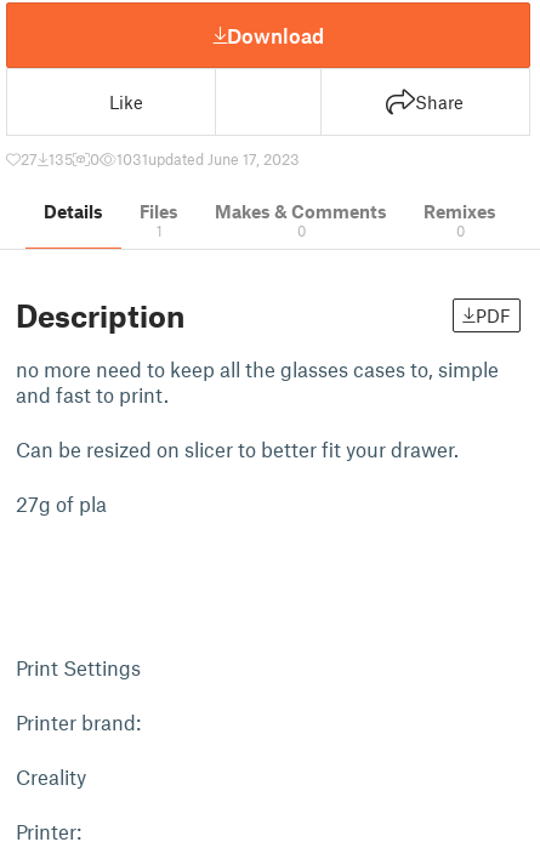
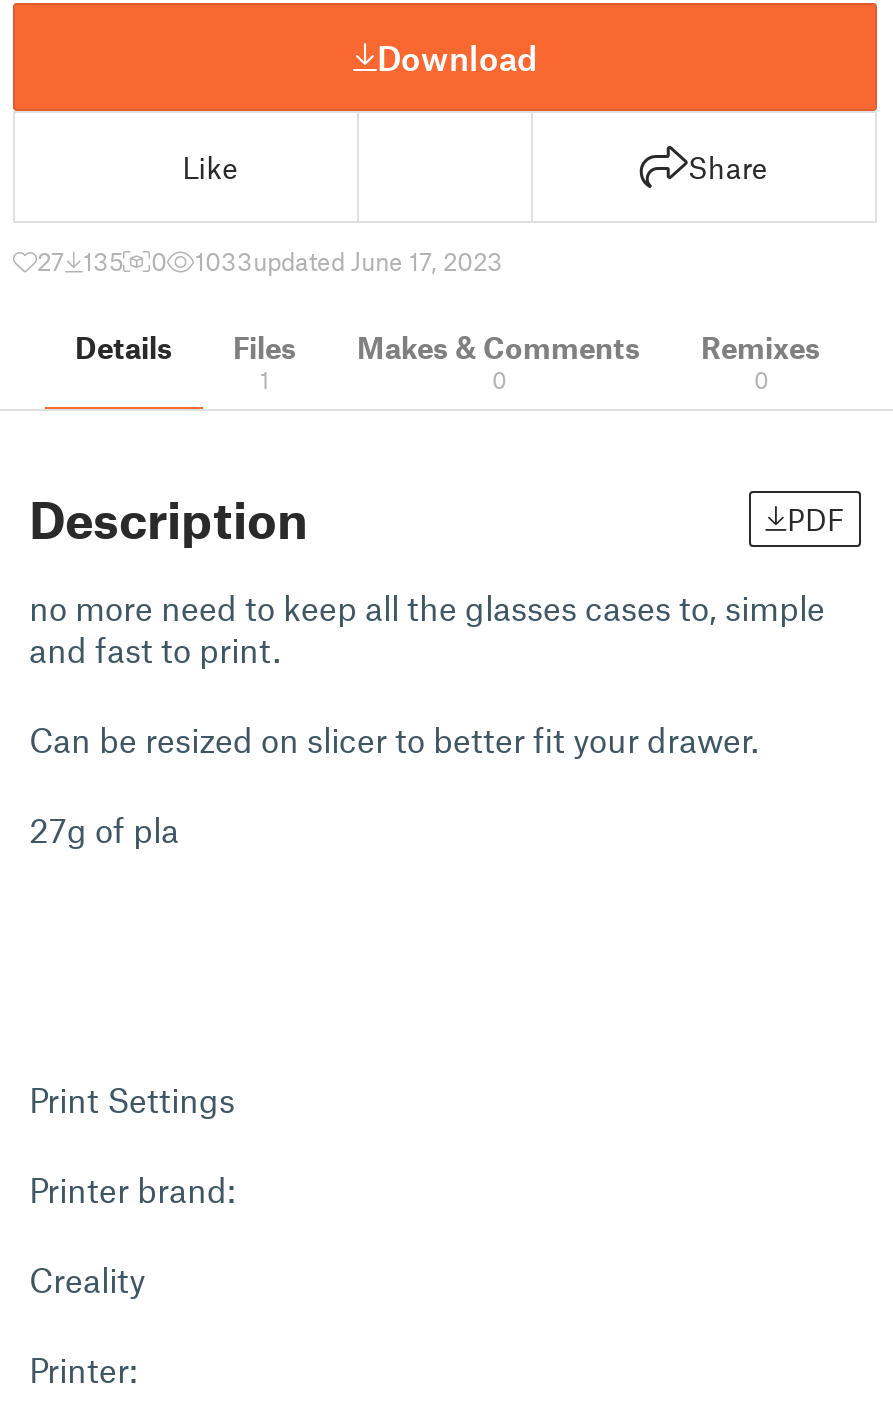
[116,149,300,169] 1031updated June 17, 2023 -> [195,245,503,277] 1033updated June 17, 2023

